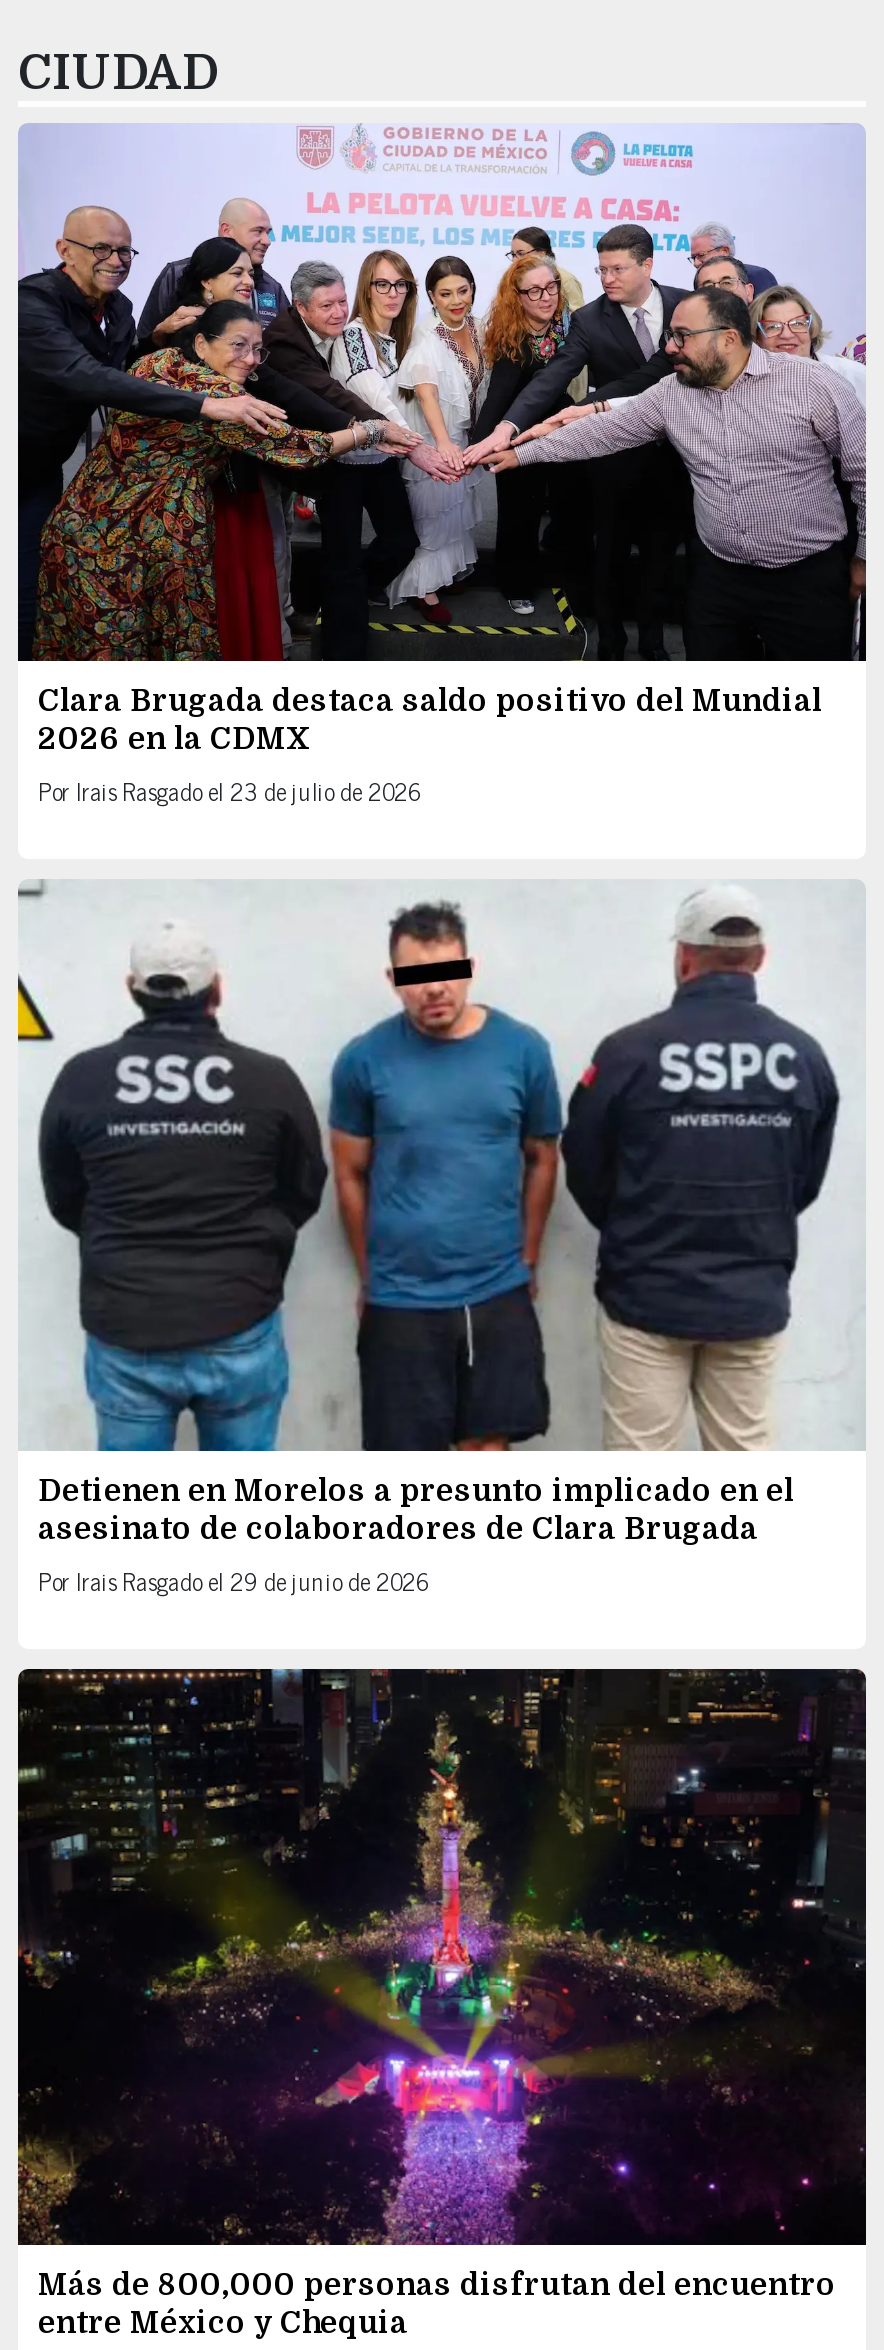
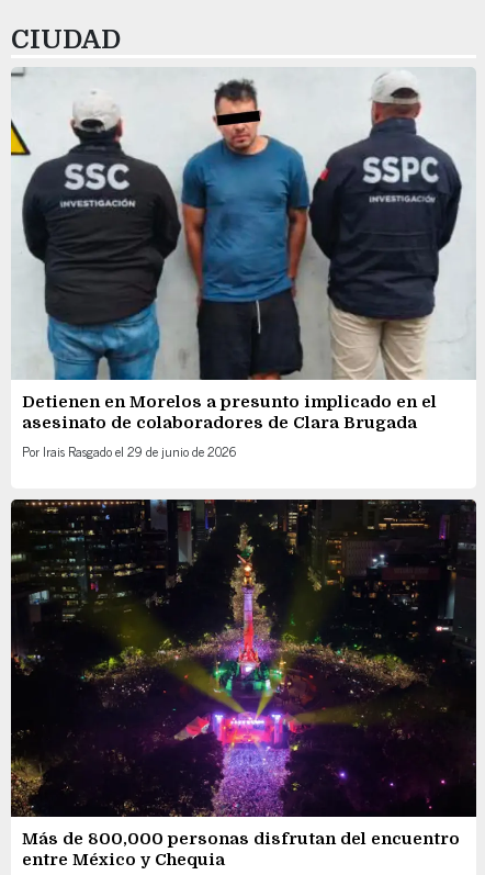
[16,128,868,811] [image] | Clara Brugada destaca saldo positivo del Mundial | 2026 en la CDMX | Por Irais Rasgadoel 23 de julio de 2026 -> none

